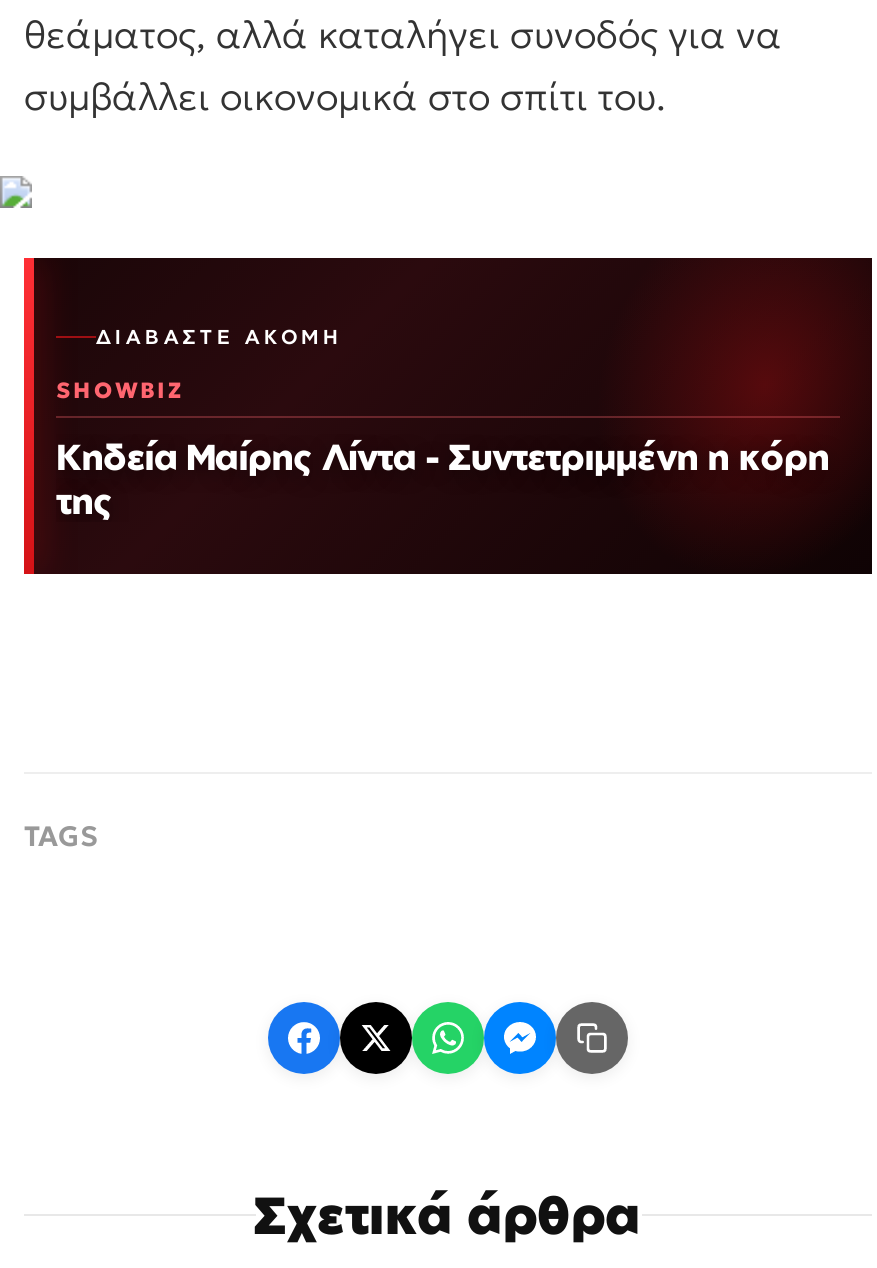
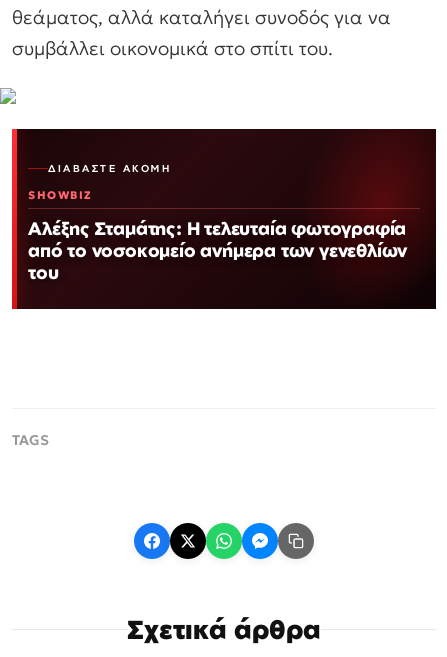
[56,435,829,523] Κηδεία Μαίρης Λίντα - Συντετριμμένη η κόρη | της -> [28,217,407,283] Αλέξης Σταμάτης: Η τελευταία φωτογραφία | από το νοσοκομείο ανήμερα των γενεθλίων | του

